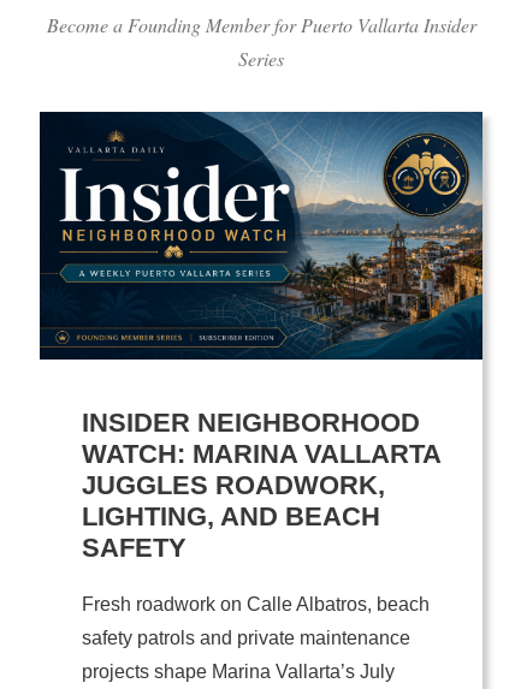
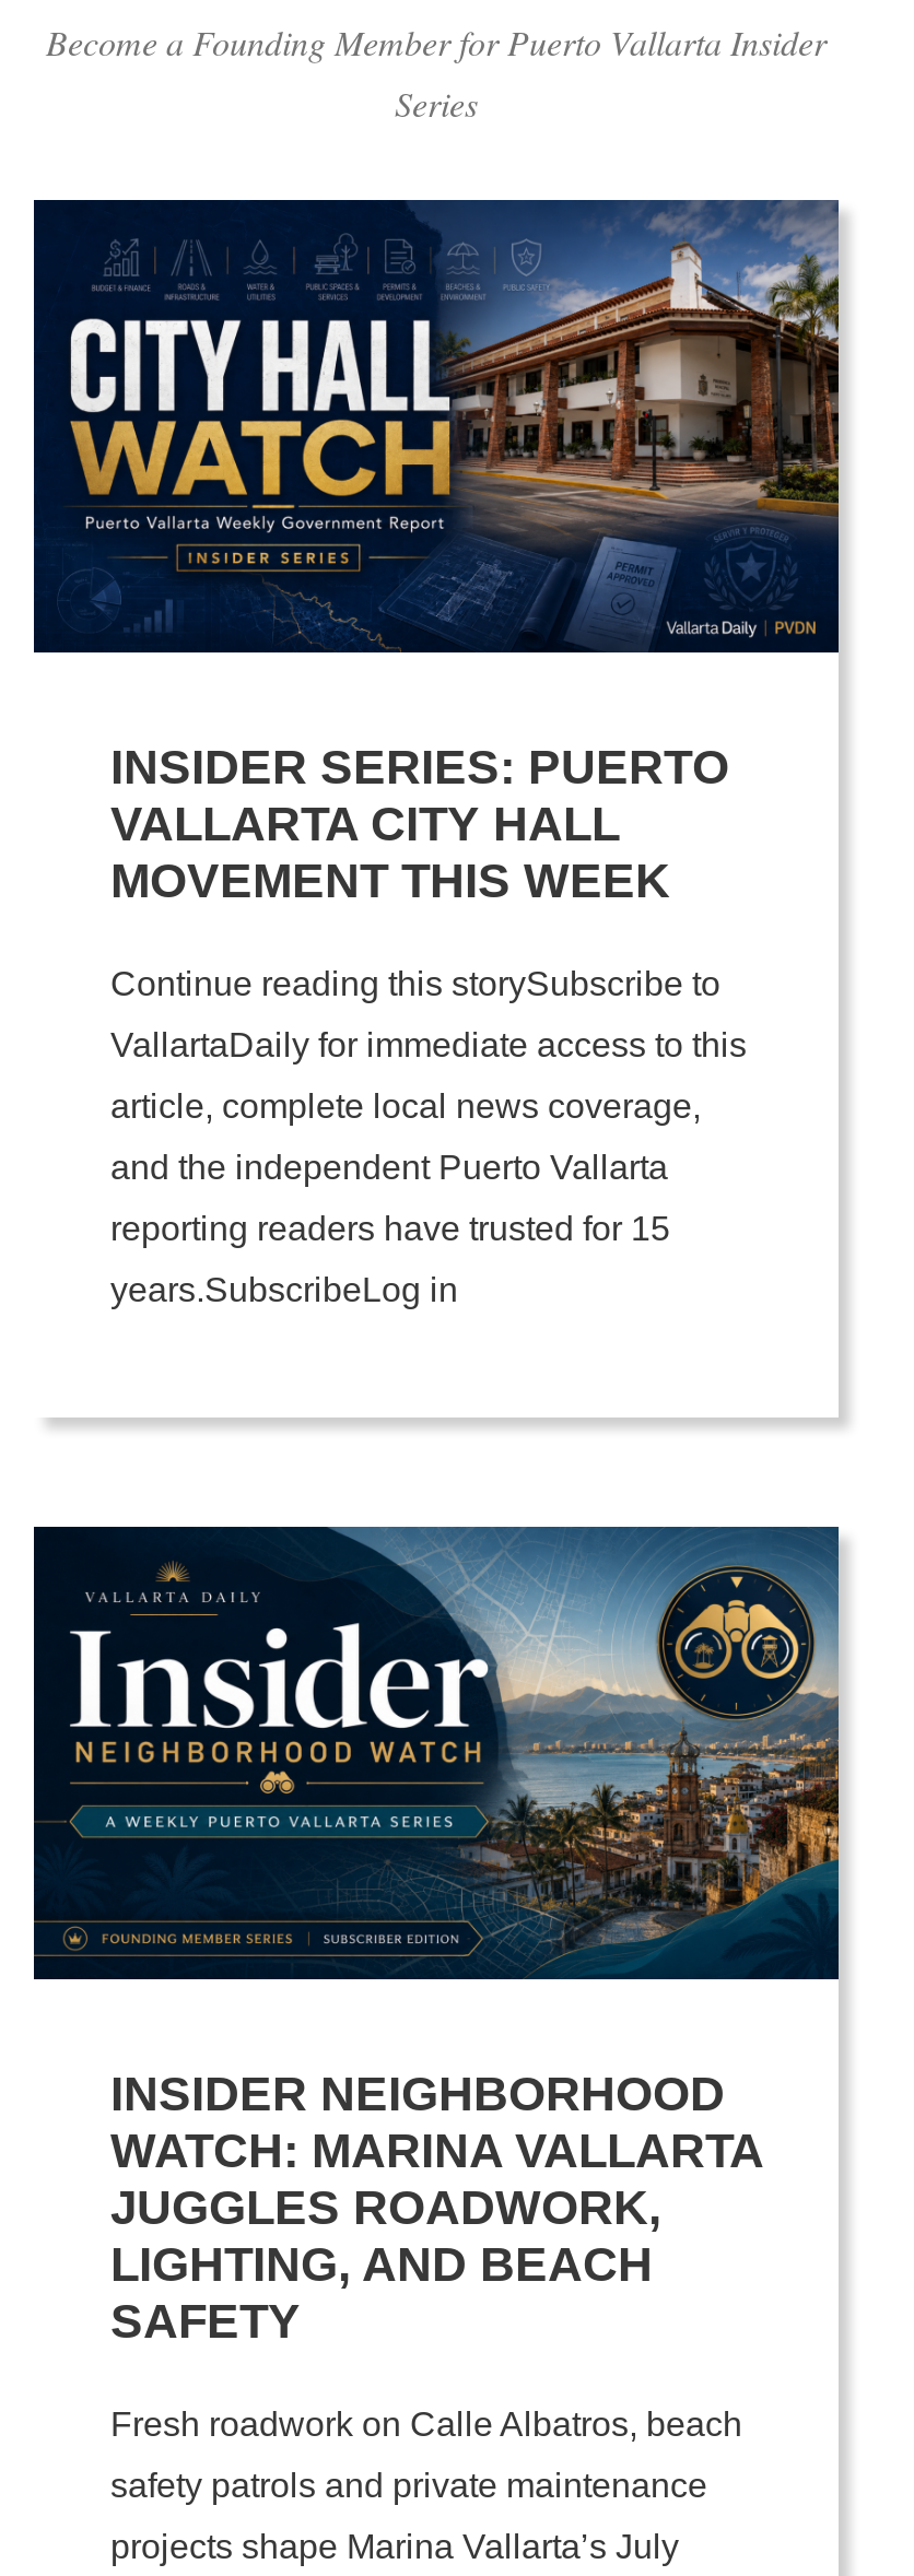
none -> [38,197,841,1309] [image] | INSIDER SERIES: PUERTO | VALLARTA CITY HALL | MOVEMENT THIS WEEK | Continue reading this storySubscribe to | VallartaDaily for immediate access to this | article, complete local news coverage, | and the independent Puerto Vallarta | reporting readers have trusted for 15 | years.SubscribeLog in

